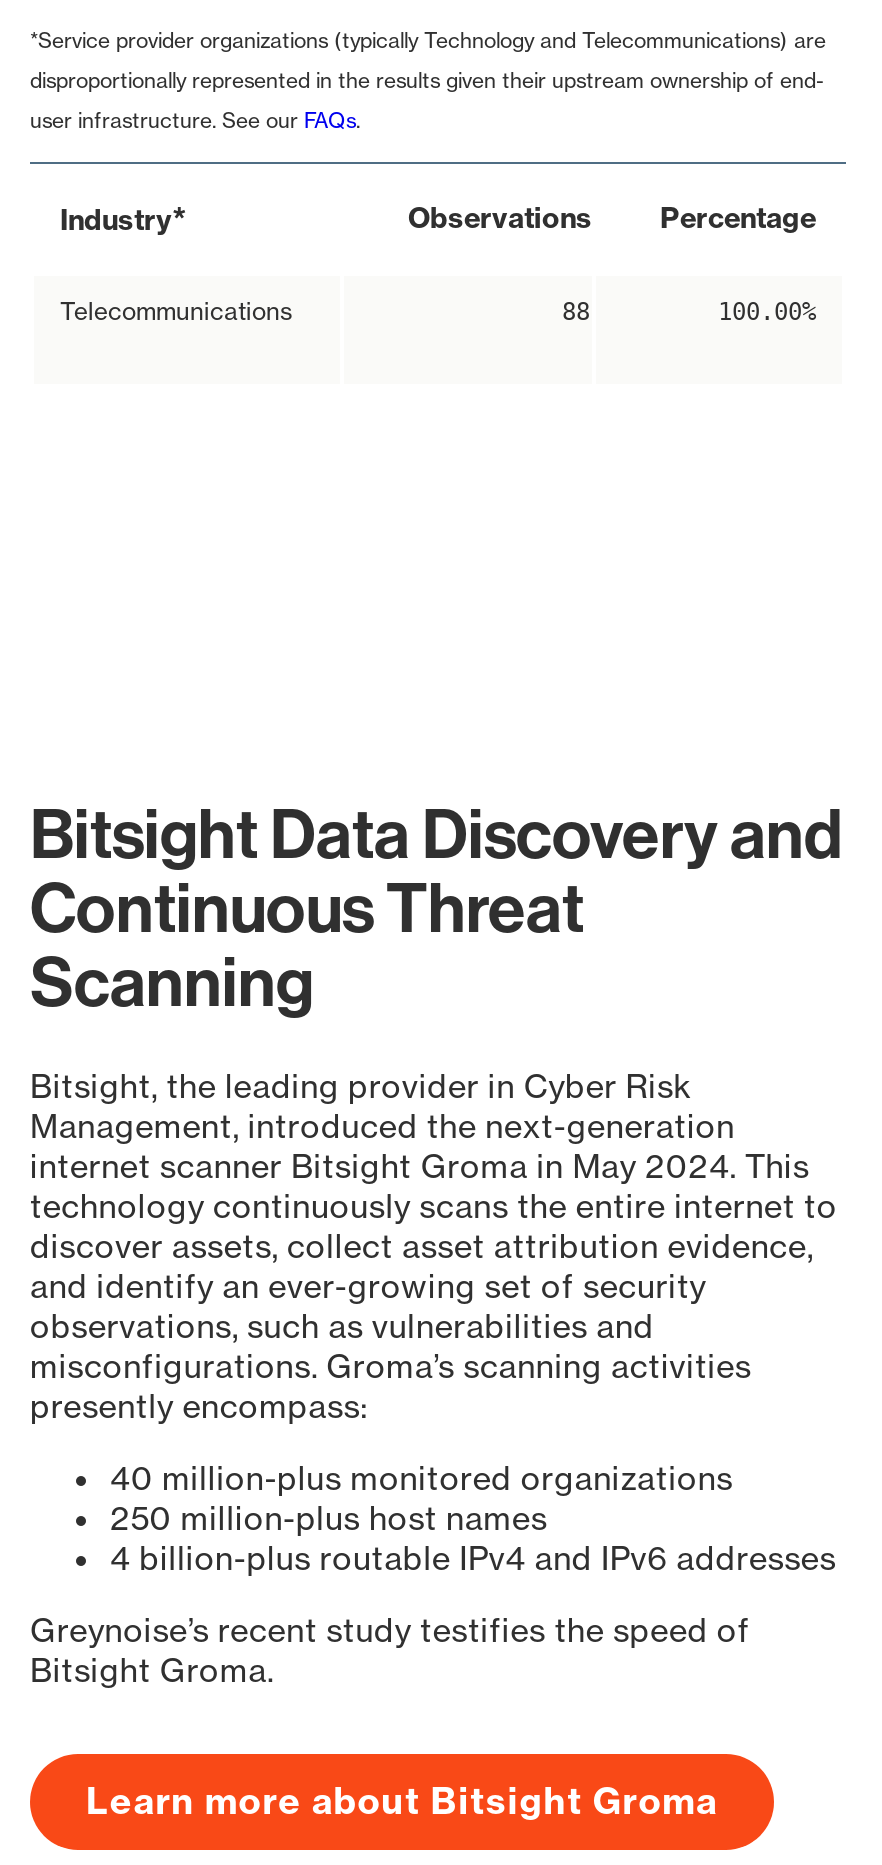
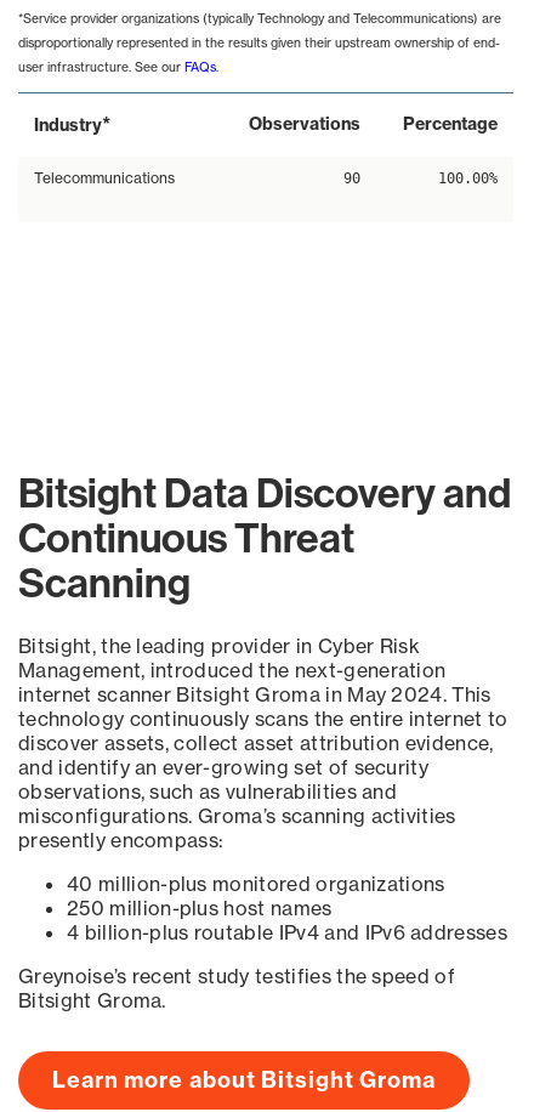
[562,298,590,326] 88 -> [343,170,360,187] 90

